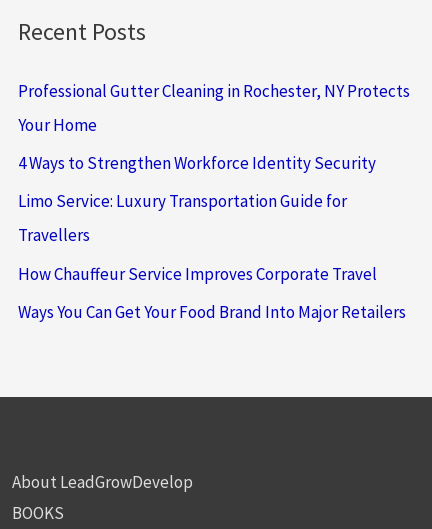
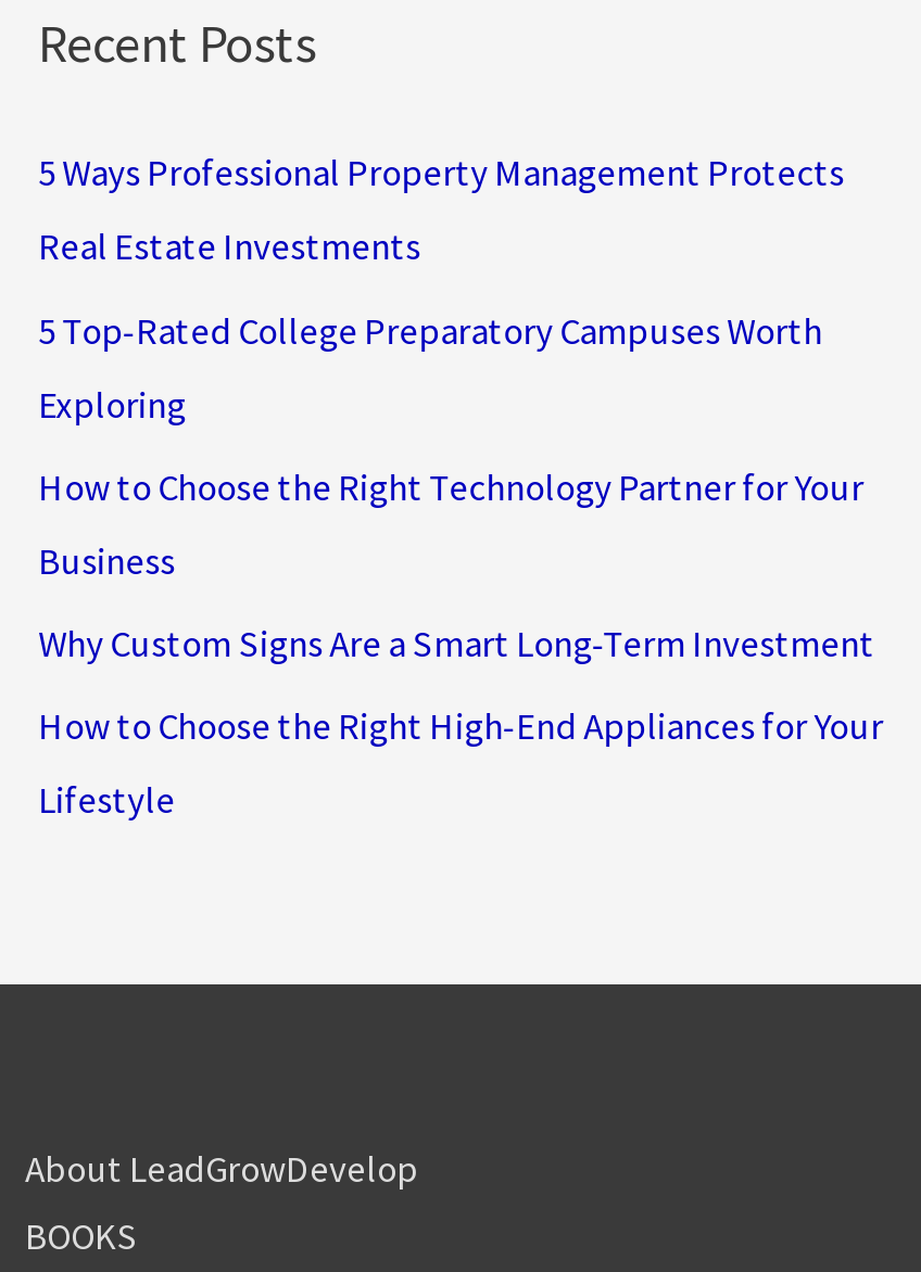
[18,80,410,323] Professional Gutter Cleaning in Rochester, NY Protects | Your Home | 4 Ways to Strengthen Workforce Identity Security | Limo Service: Luxury Transportation Guide for | Travellers | How Chauffeur Service Improves Corporate Travel | Ways You Can Get Your Food Brand Into Major Retailers -> [38,149,883,824] 5 Ways Professional Property Management Protects | Real Estate Investments | 5 Top-Rated College Preparatory Campuses Worth | Exploring | How to Choose the Right Technology Partner for Your | Business | Why Custom Signs Are a Smart Long-Term Investment | How to Choose the Right High-End Appliances for Your | Lifestyle

